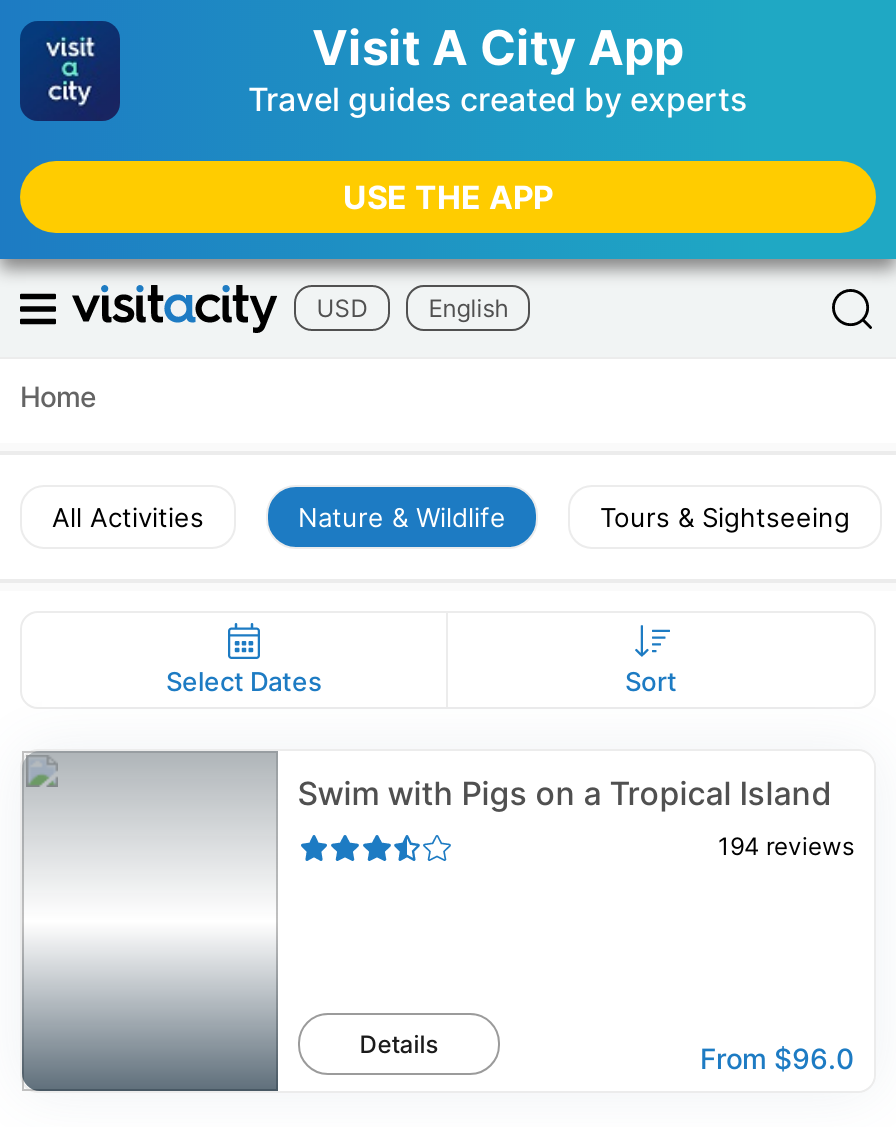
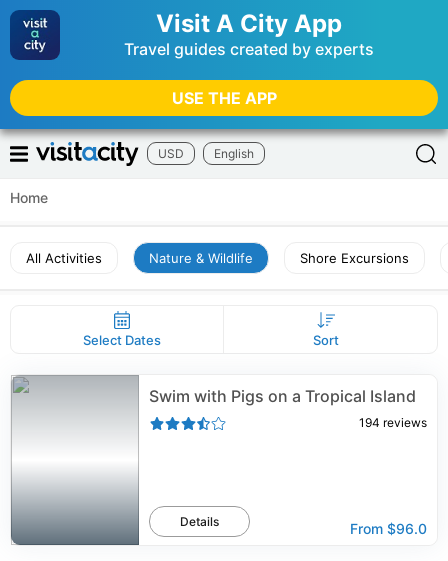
[600,501,850,533] Tours & Sightseeing -> [300,250,409,266] Shore Excursions

